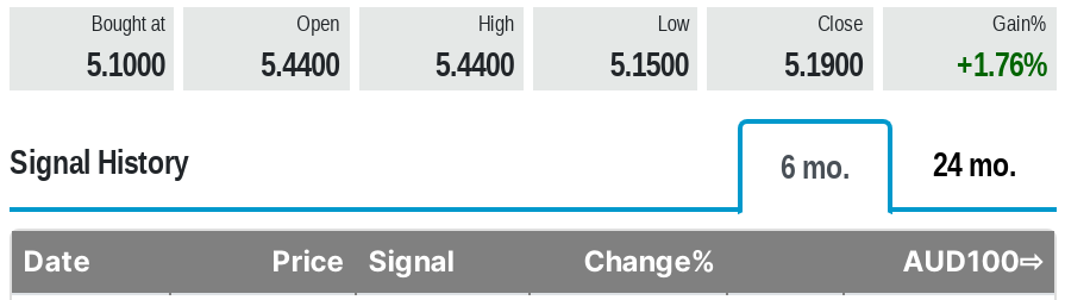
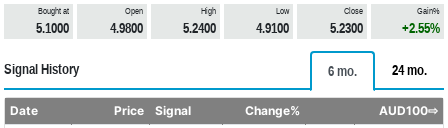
[261,45,340,83] 5.4400 -> [110,20,143,36] 4.9800
[436,45,514,83] 5.4400 -> [183,20,216,36] 5.2400
[610,45,689,83] 5.1500 -> [256,20,289,36] 4.9100
[784,45,863,83] 5.1900 -> [330,20,363,36] 5.2300
[957,45,1047,83] +1.76% -> [402,20,440,36] +2.55%

